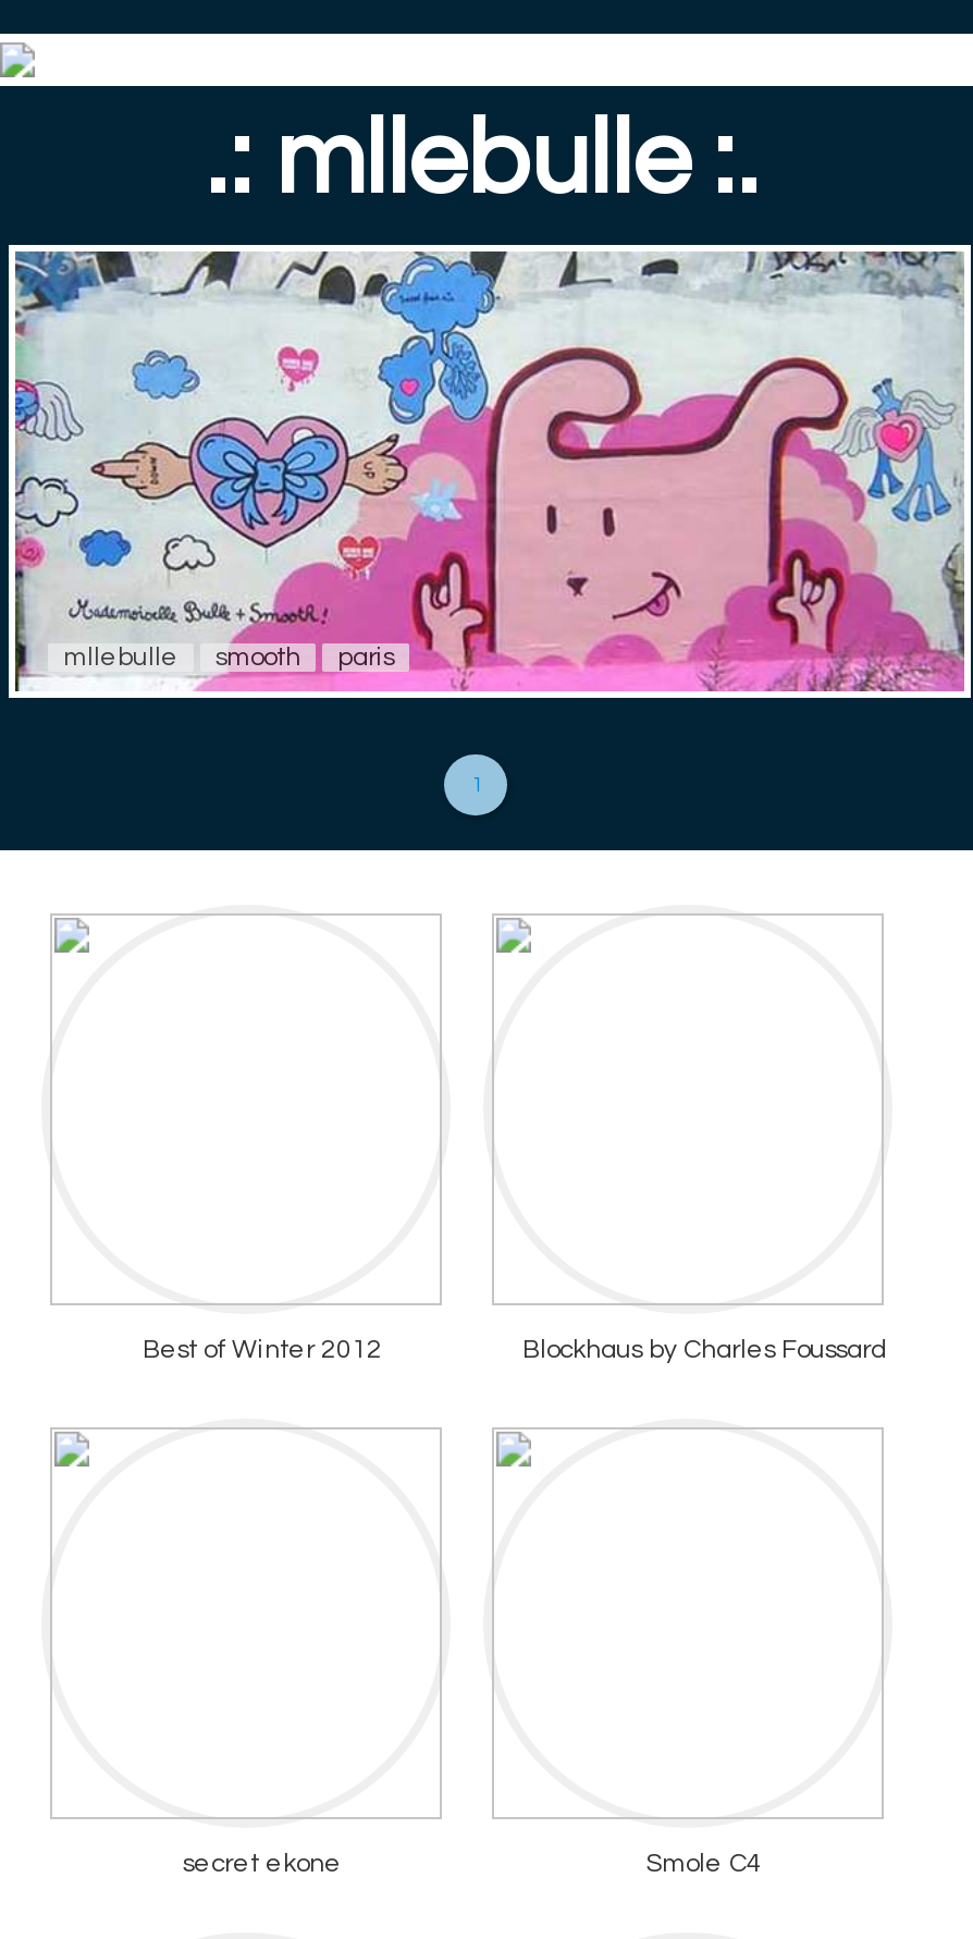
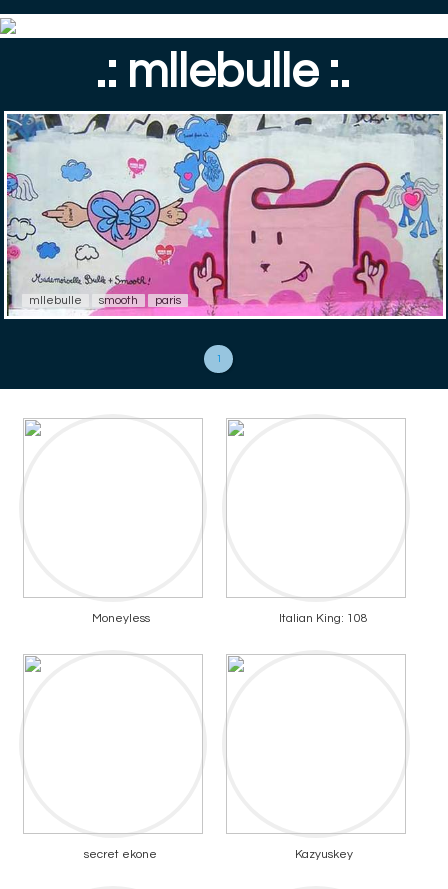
[143,1336,886,1364] Best of Winter 2012 | Blockhaus by Charles Foussard -> [91,612,368,625] Moneyless | Italian King: 108
[646,1850,762,1878] Smole C4 -> [294,848,352,861] Kazyuskey

